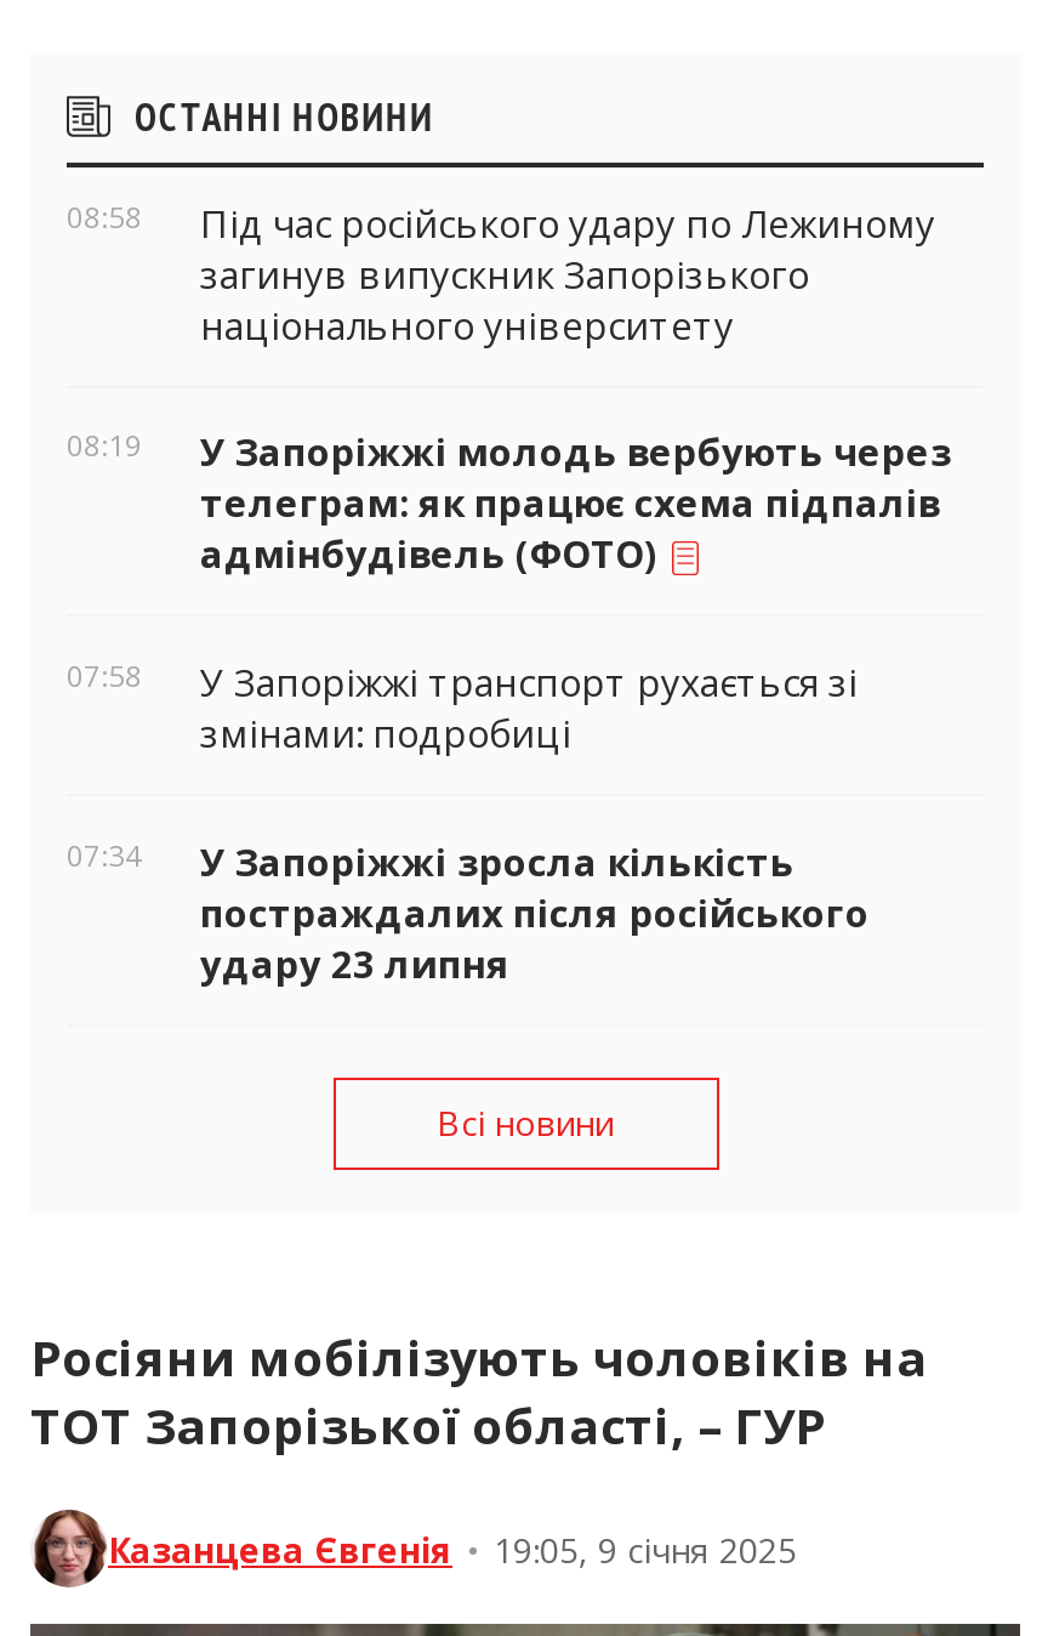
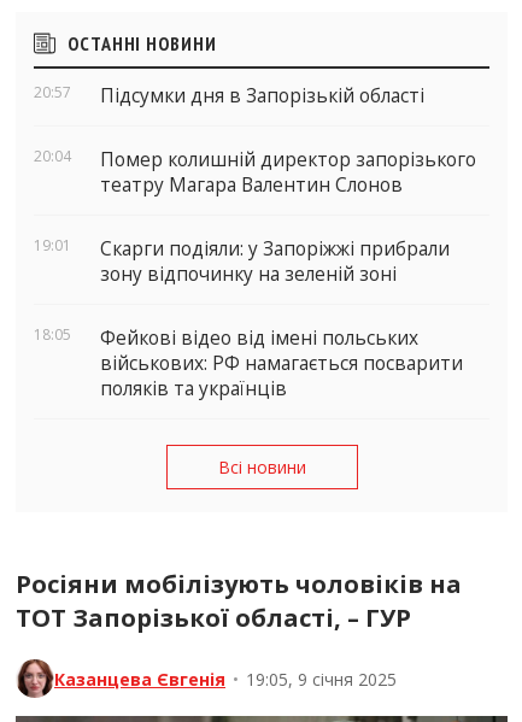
[67,195,935,351] 08:58 | Під час російського удару по Лежиному | загинув випускник Запорізького | національного університету -> [34,83,424,109] 20:57 | Підсумки дня в Запорізькій області
[67,425,952,581] 08:19 | У Запоріжжі молодь вербують через | телеграм: як працює схема підпалів | адмінбудівель (ФОТО) -> [34,146,476,198] 20:04 | Помер колишній директор запорізького | театру Магара Валентин Слонов
[67,655,858,760] 07:58 | У Запоріжжі транспорт рухається зі | змінами: подробиці -> [34,235,450,287] 19:01 | Скарги подіяли: у Запоріжжі прибрали | зону відпочинку на зеленій зоні
[67,835,870,990] 07:34 | У Запоріжжі зросла кількість | постраждалих після російського | удару 23 липня -> [34,324,463,401] 18:05 | Фейкові відео від імені польських | військових: РФ намагається посварити | поляків та українців

